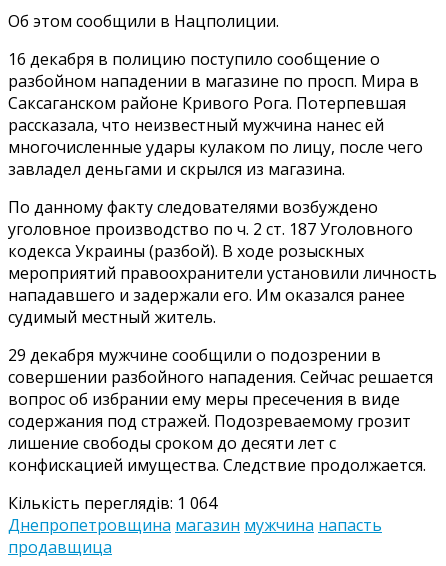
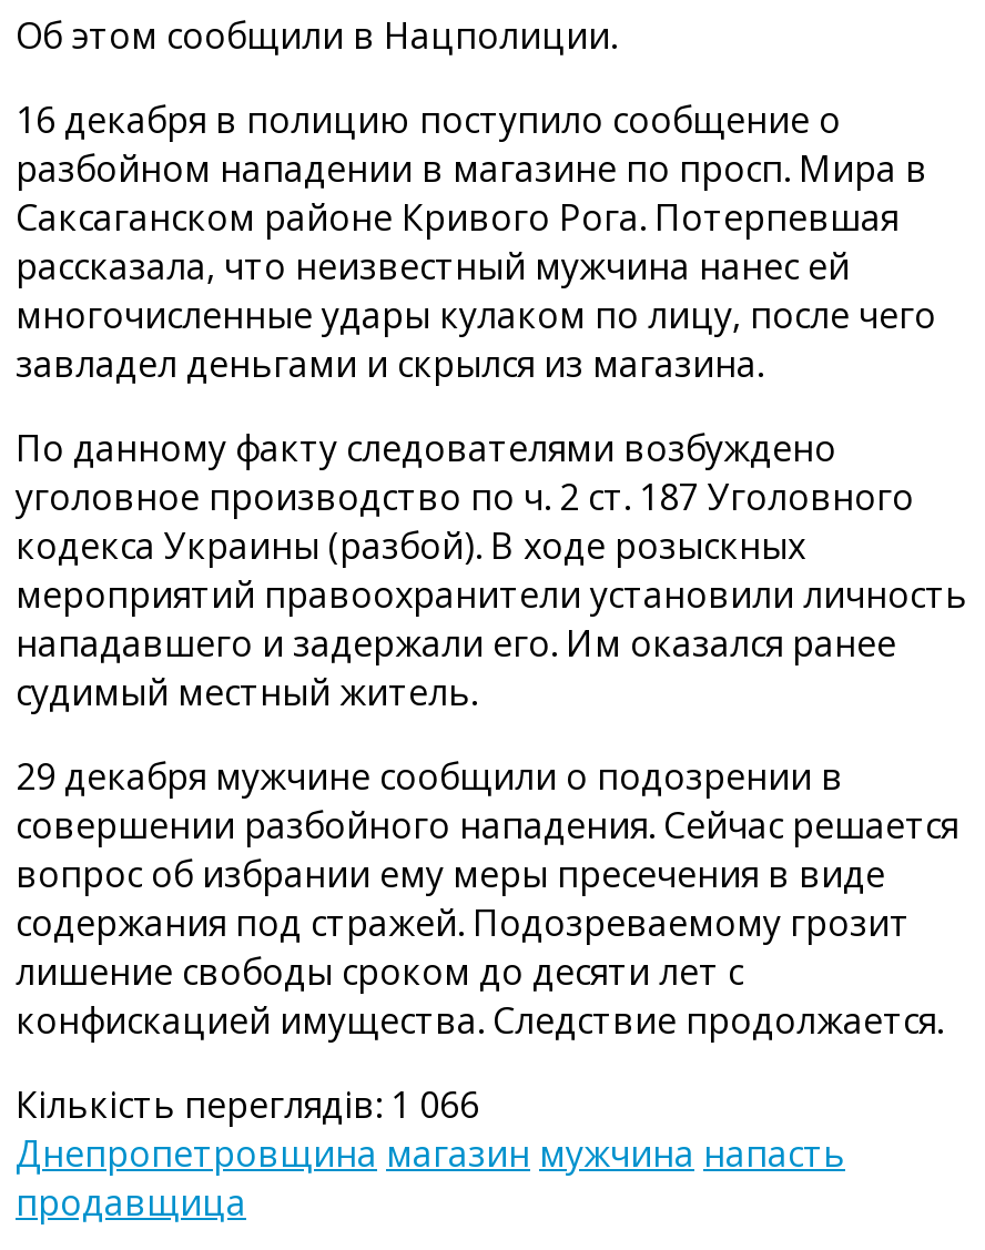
[8,492,217,514] Кількість переглядів: 1 064 -> [16,1080,479,1128] Кількість переглядів: 1 066

